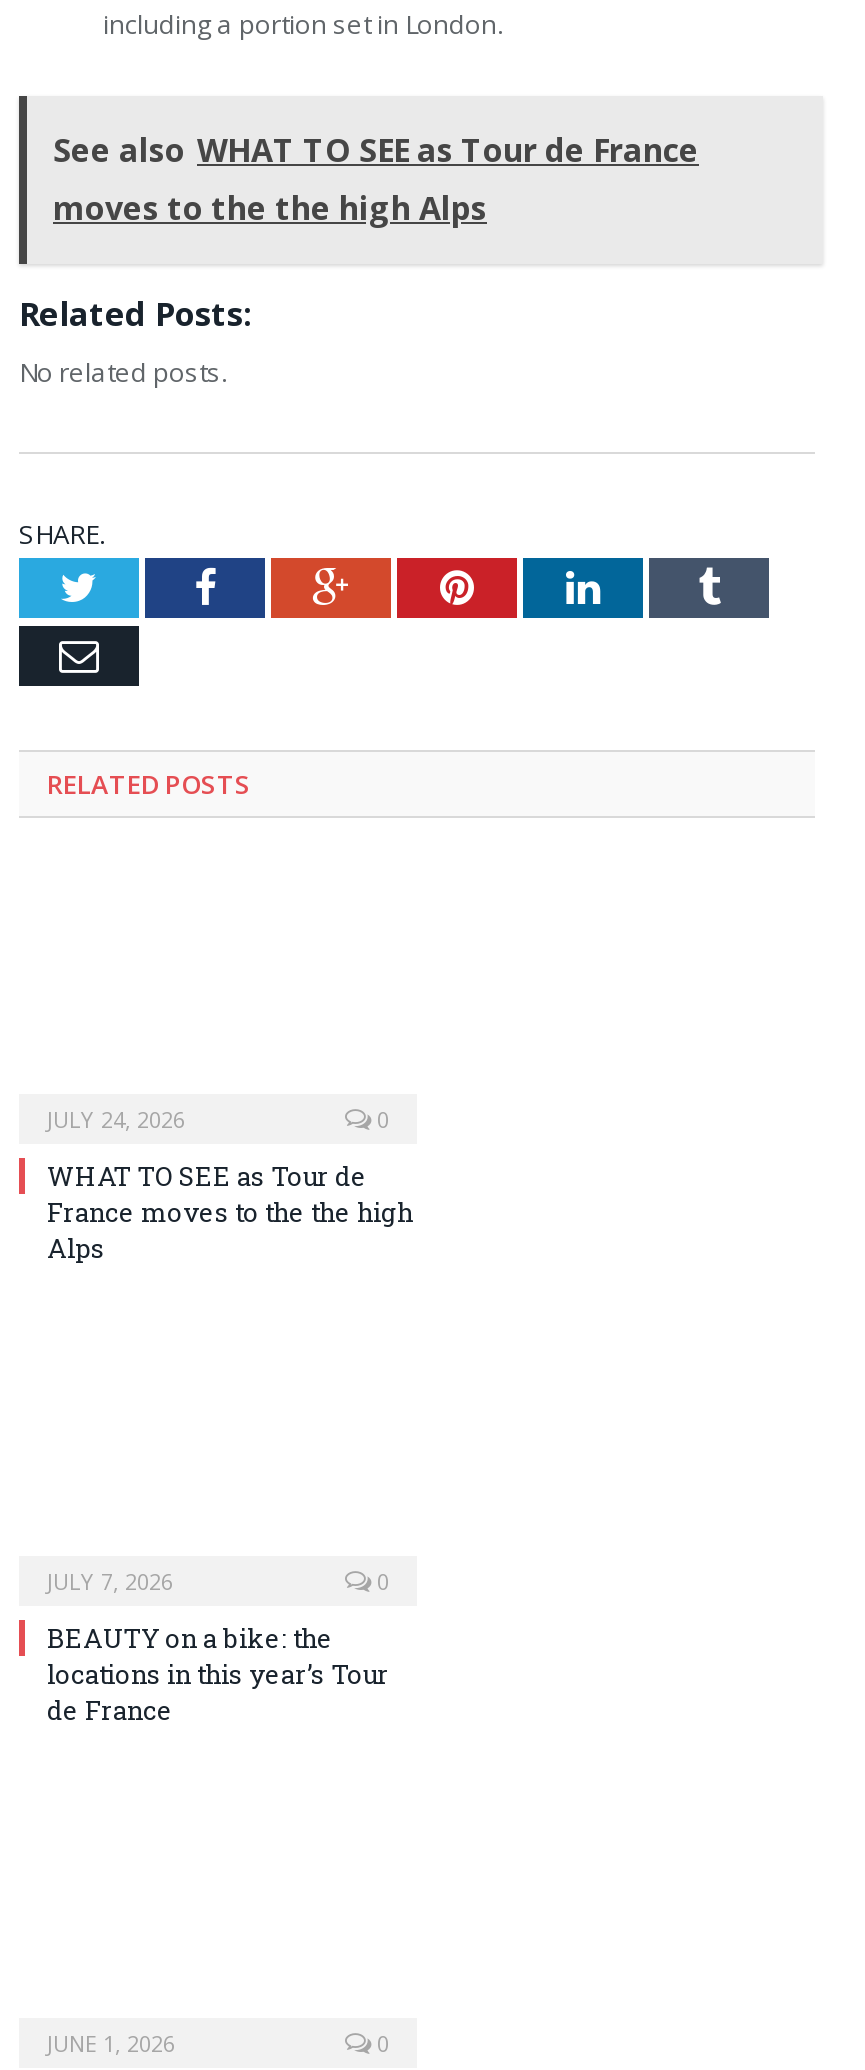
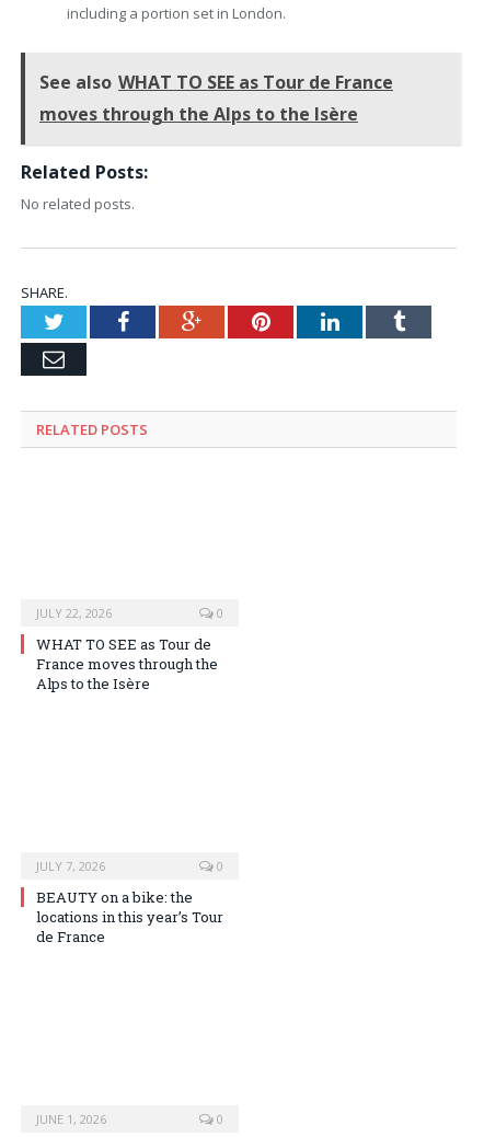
[53,186,487,230] moves to the the high Alps -> [39,102,358,126] moves through the Alps to the Isère
[47,1104,185,1134] JULY 24, 2026 -> [36,605,112,621] JULY 22, 2026
[47,1194,413,1266] France moves to the the high | Alps -> [36,654,218,693] France moves through the | Alps to the Isère

